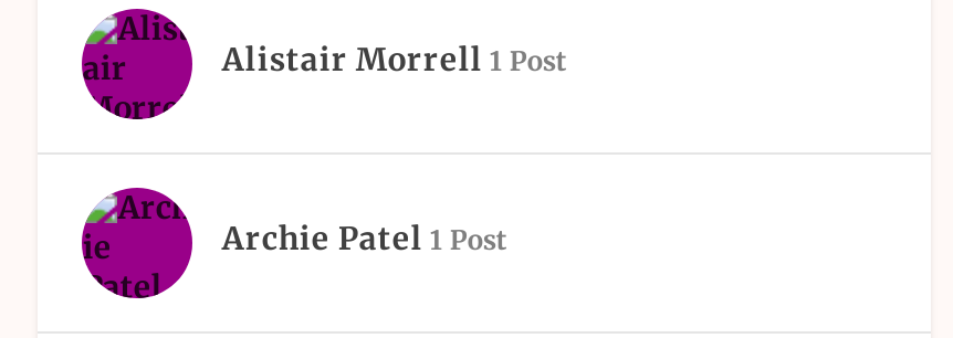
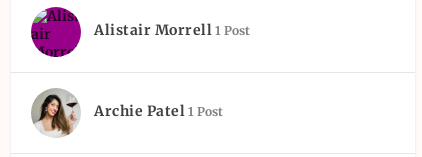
[82,188,195,300] [image] -> [32,89,81,138] [image]

